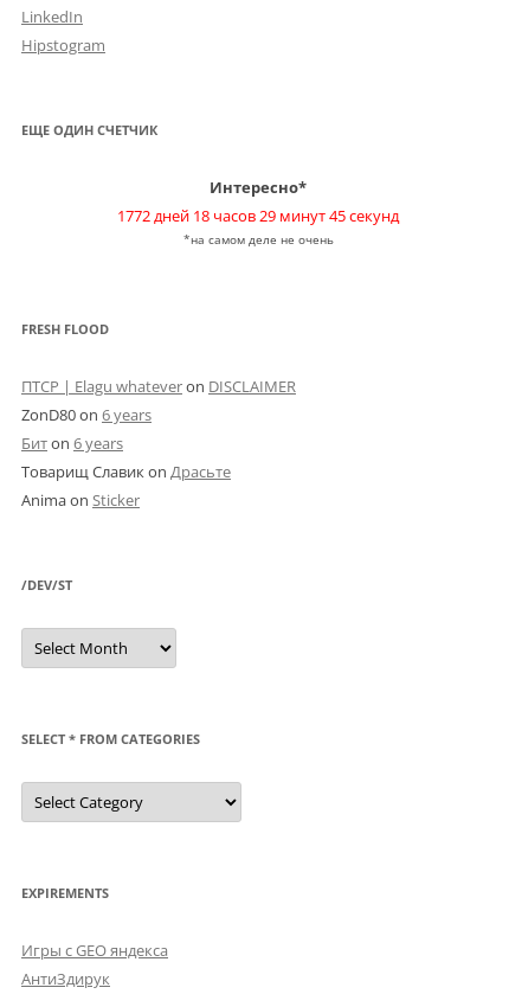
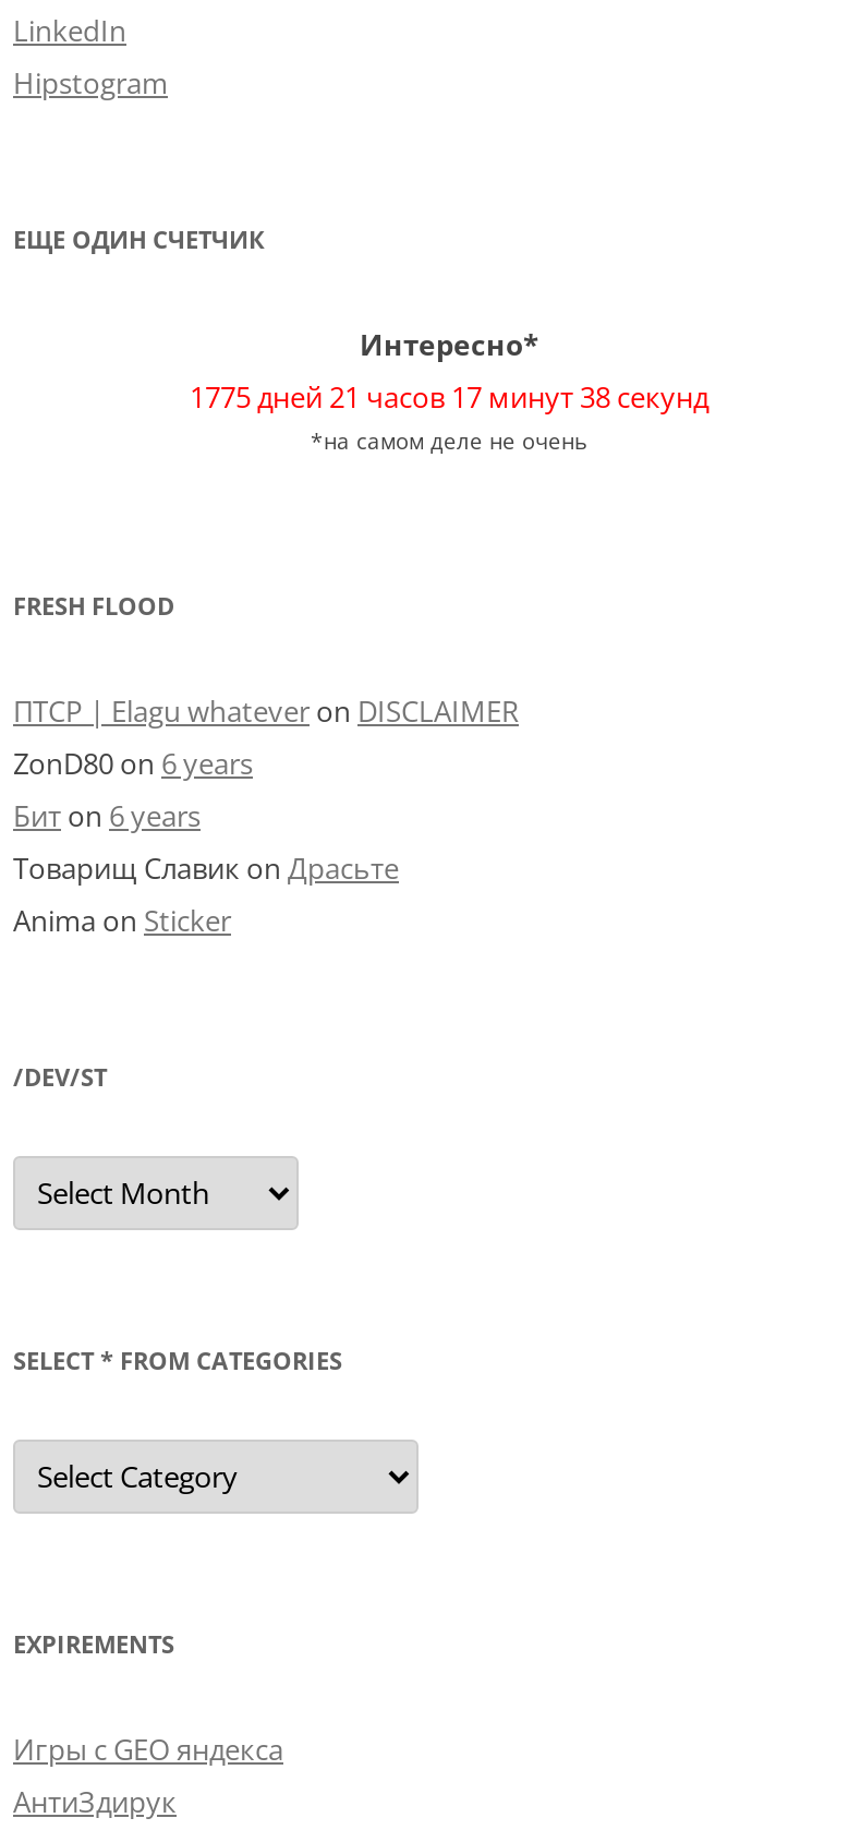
[117,205,399,226] 1772 дней 18 часов 29 минут 45 секунд -> [190,377,708,417] 1775 дней 21 часов 17 минут 38 секунд

